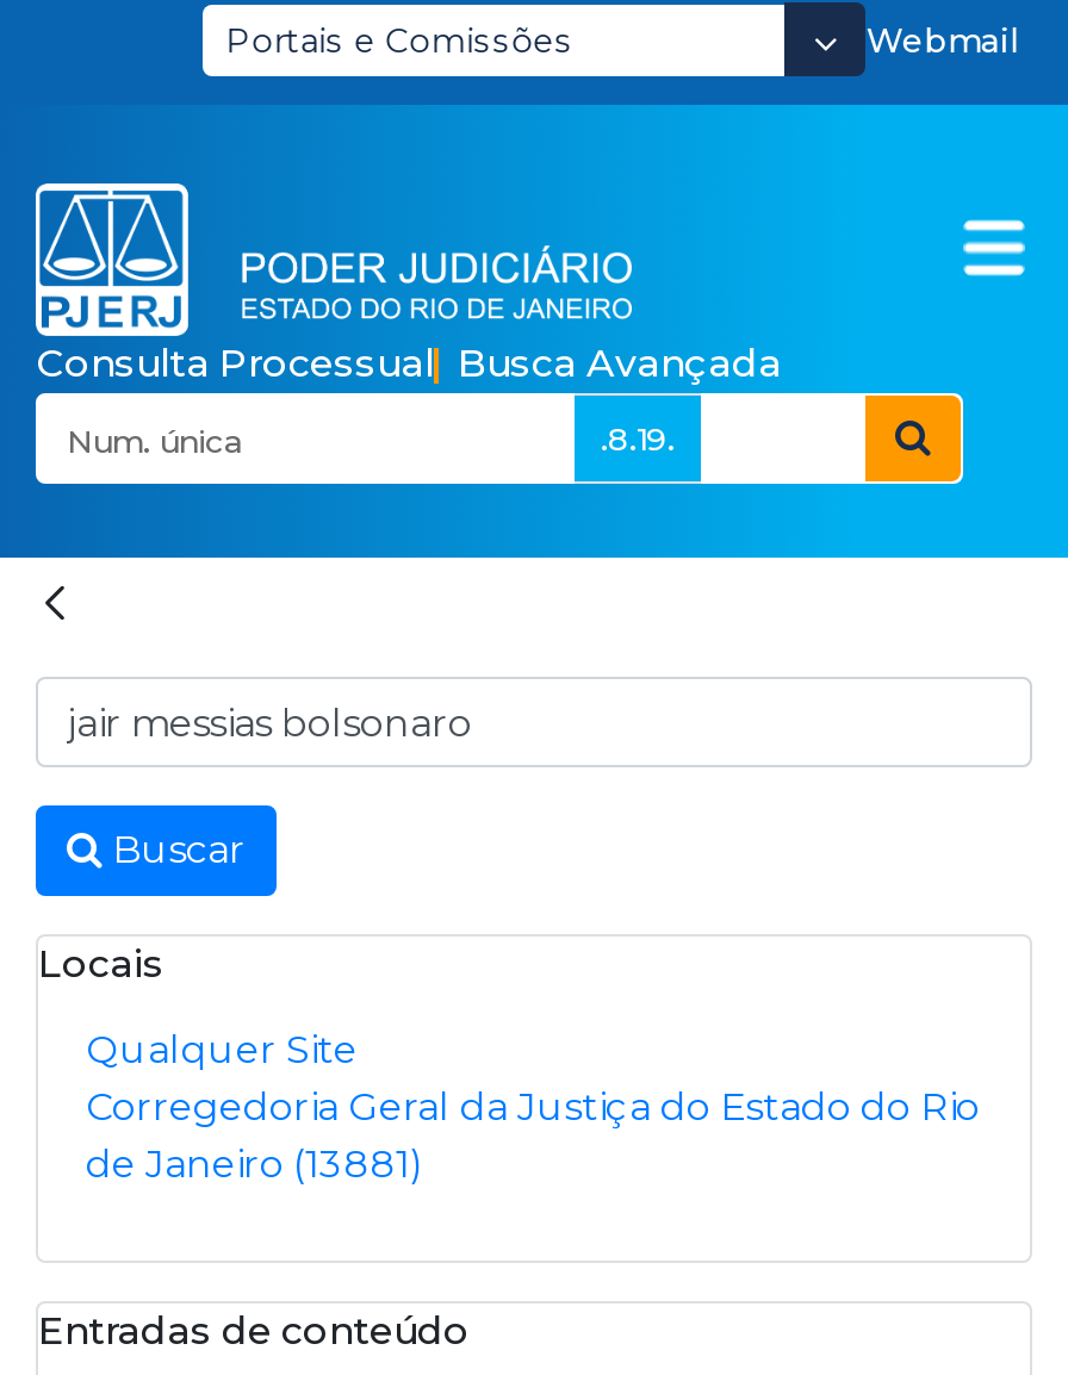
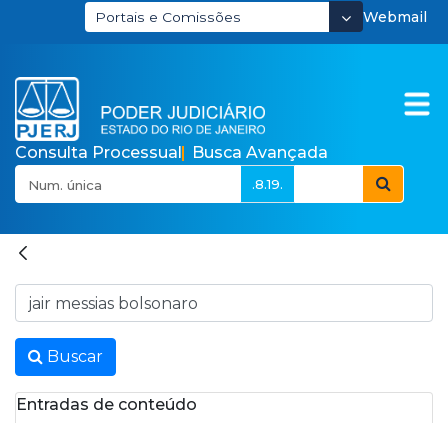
[38,941,980,1187] Locais | Qualquer Site | Corregedoria Geral da Justiça do Estado do Rio | de Janeiro (13881) -> none

